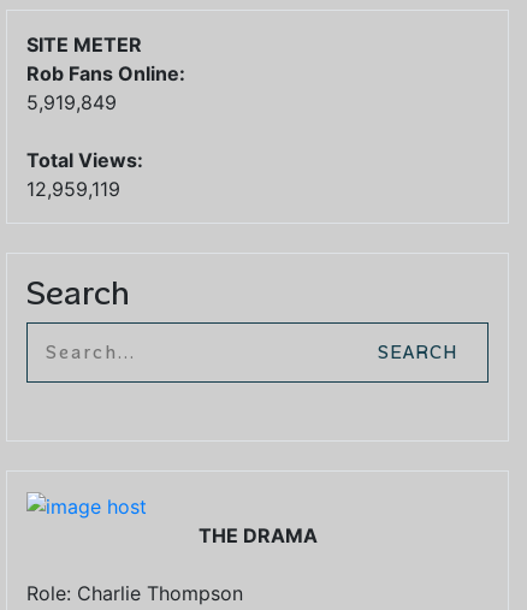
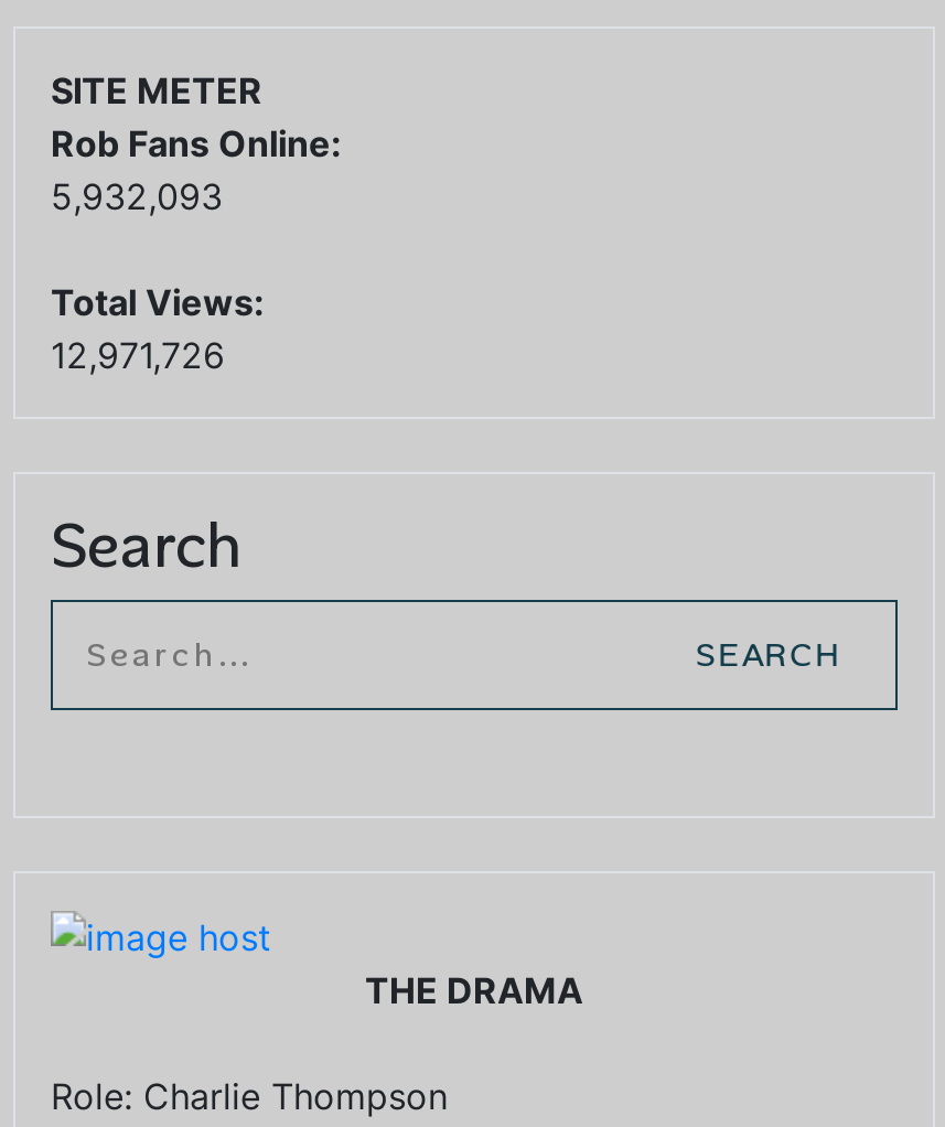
[26,90,117,114] 5,919,849 -> [51,174,223,218] 5,932,093
[26,177,120,201] 12,959,119 -> [51,333,225,377] 12,971,726

